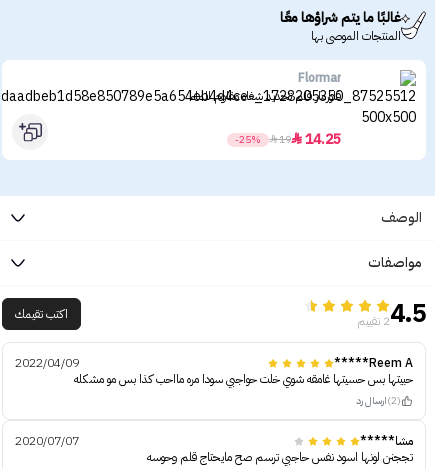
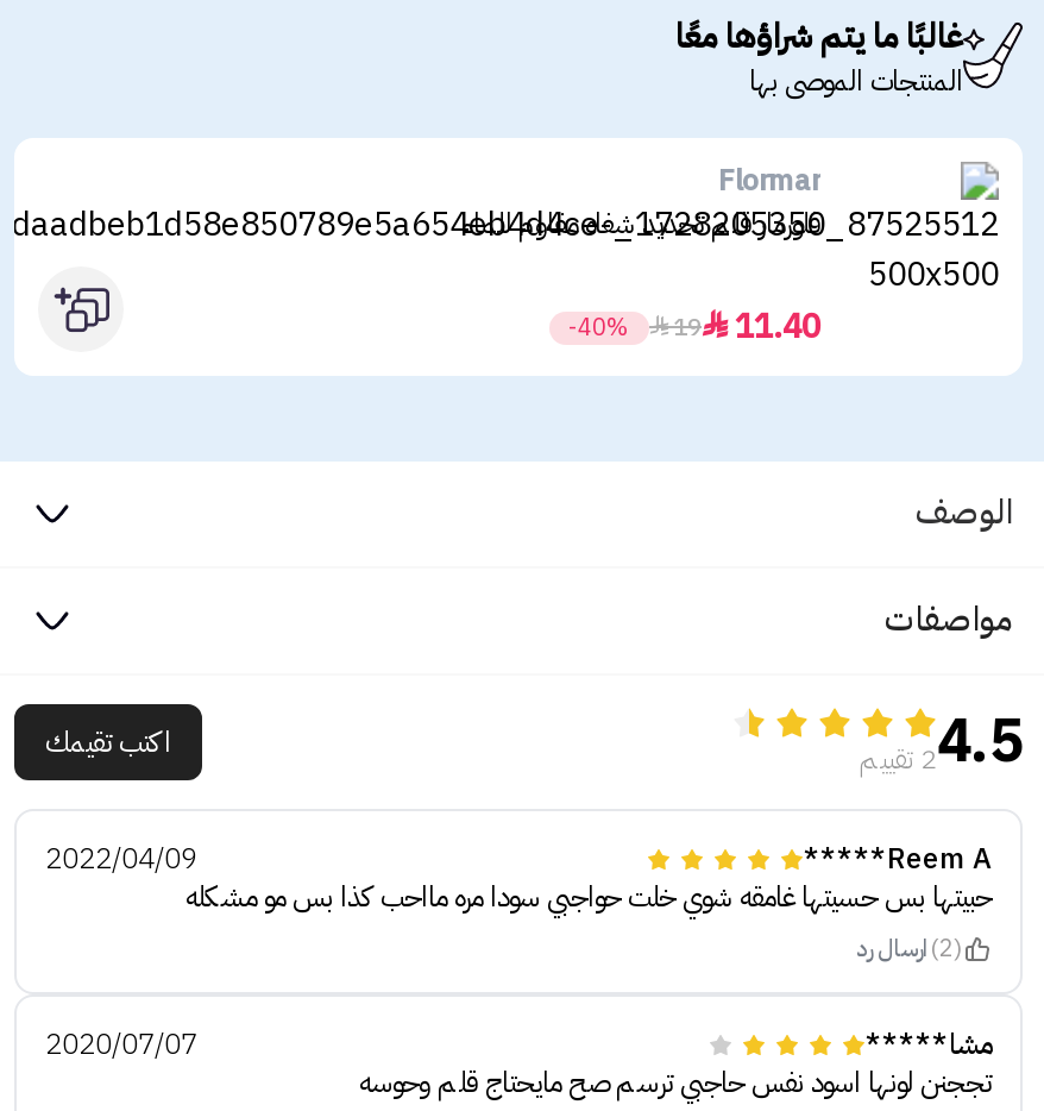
[235,132,261,147] -25% -> [568,309,630,345] -40%
[305,129,341,150] 14.25 -> [735,302,820,352] 11.40

